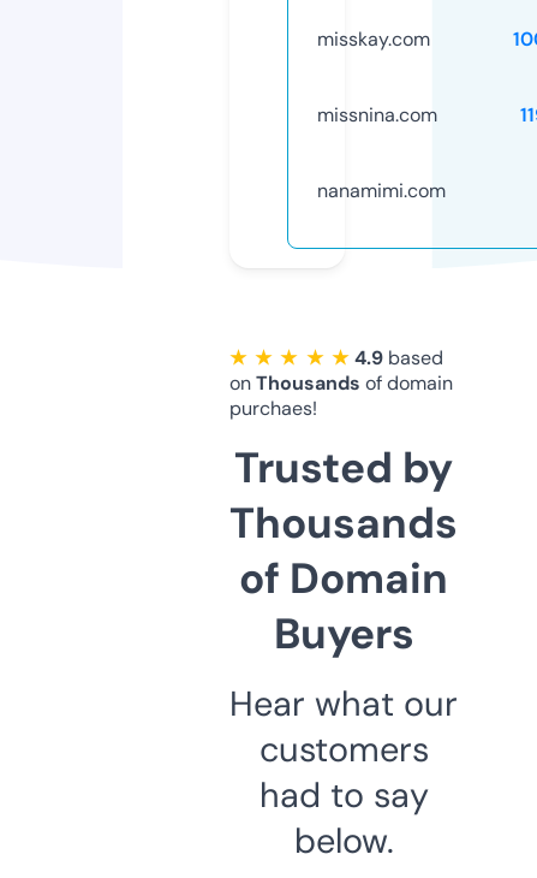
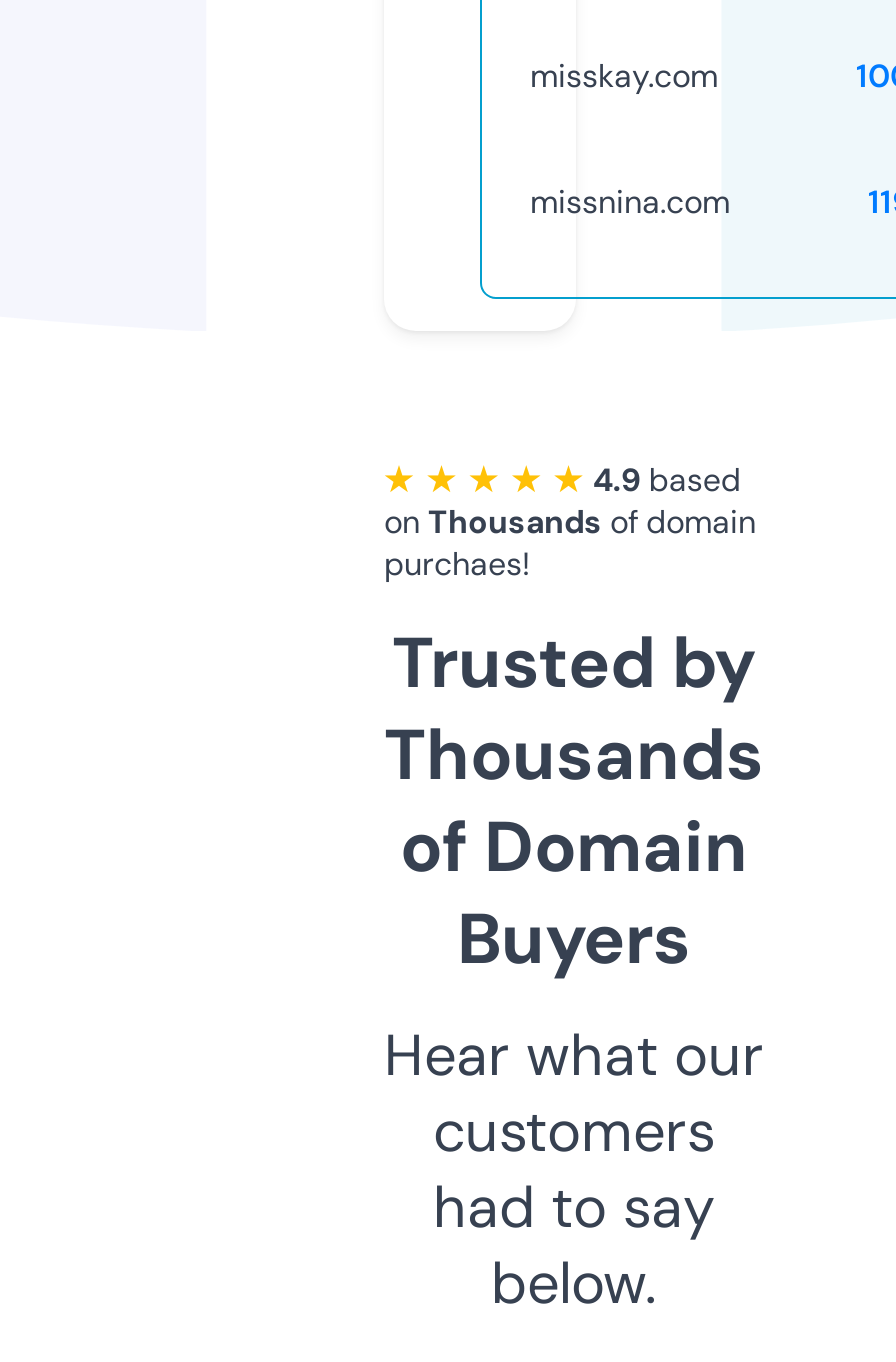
[317,178,446,203] nanamimi.com -> none

